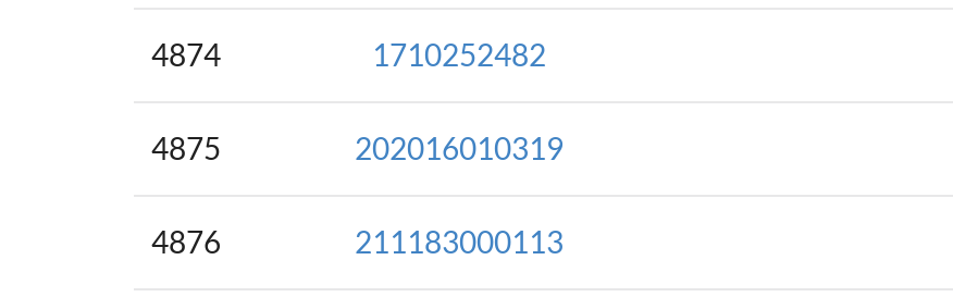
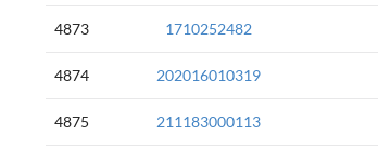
[151,36,221,73] 4874 -> [54,19,89,38] 4873
[151,129,221,166] 4875 -> [54,66,89,84] 4874
[151,223,221,260] 4876 -> [54,112,89,131] 4875

